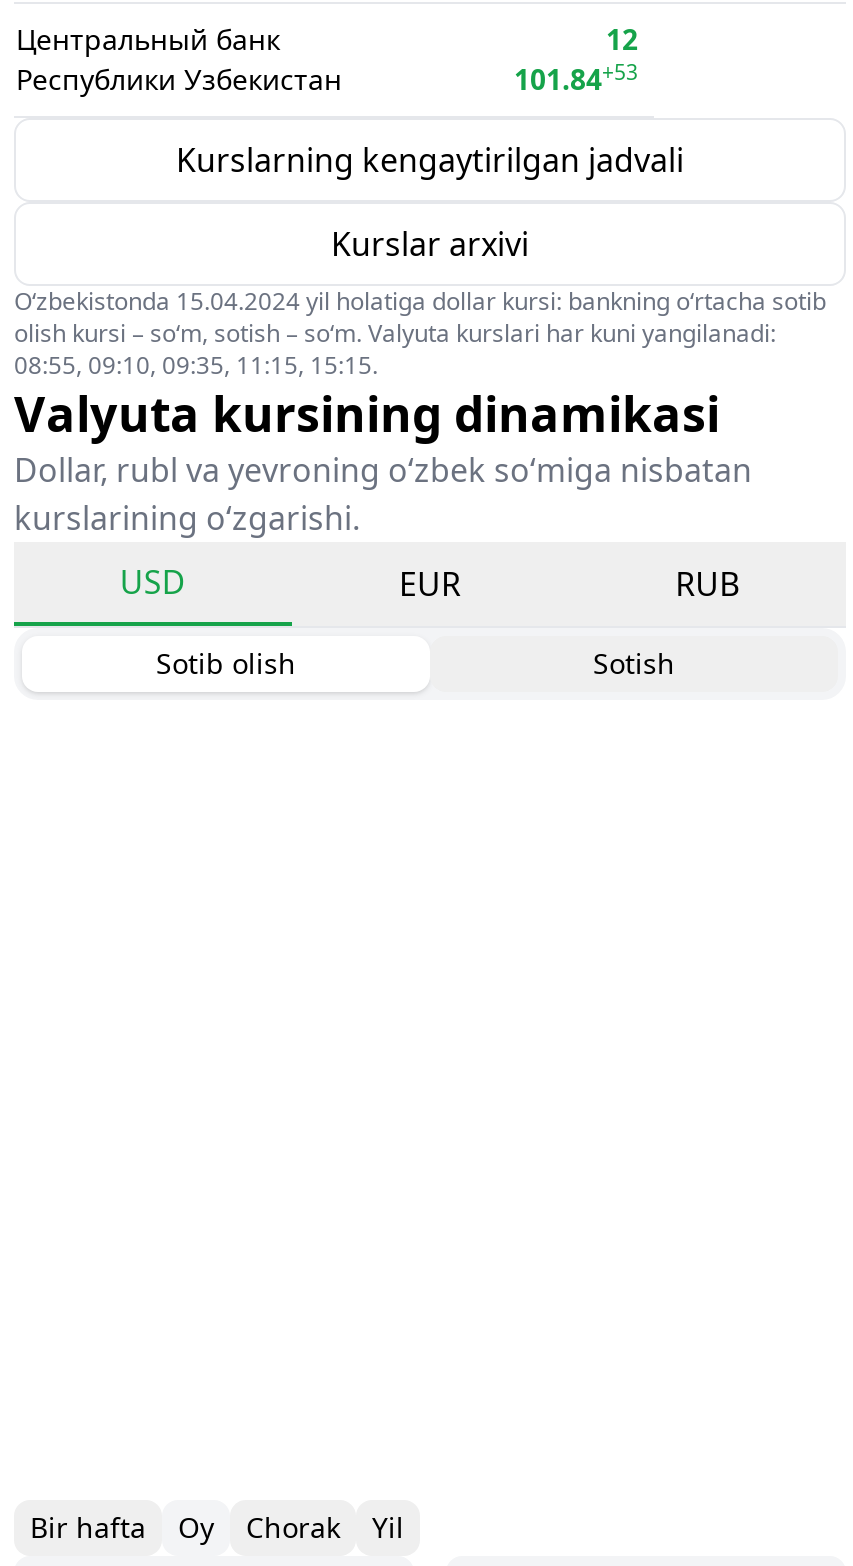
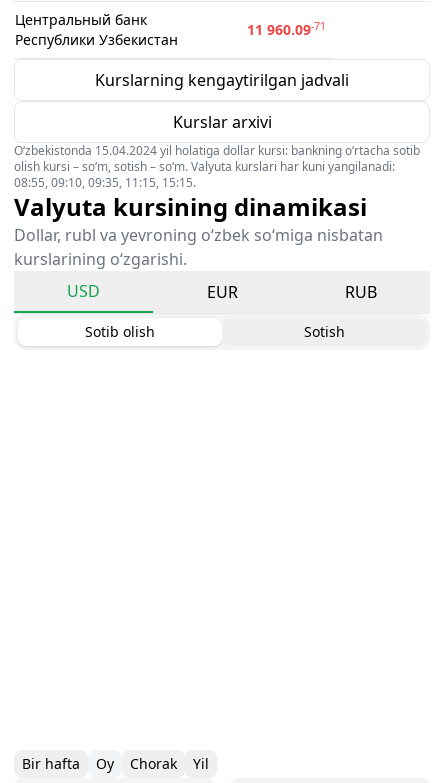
[514,20,638,98] 12 | 101.84+53 -> [247,19,326,39] 11 960.09-71

